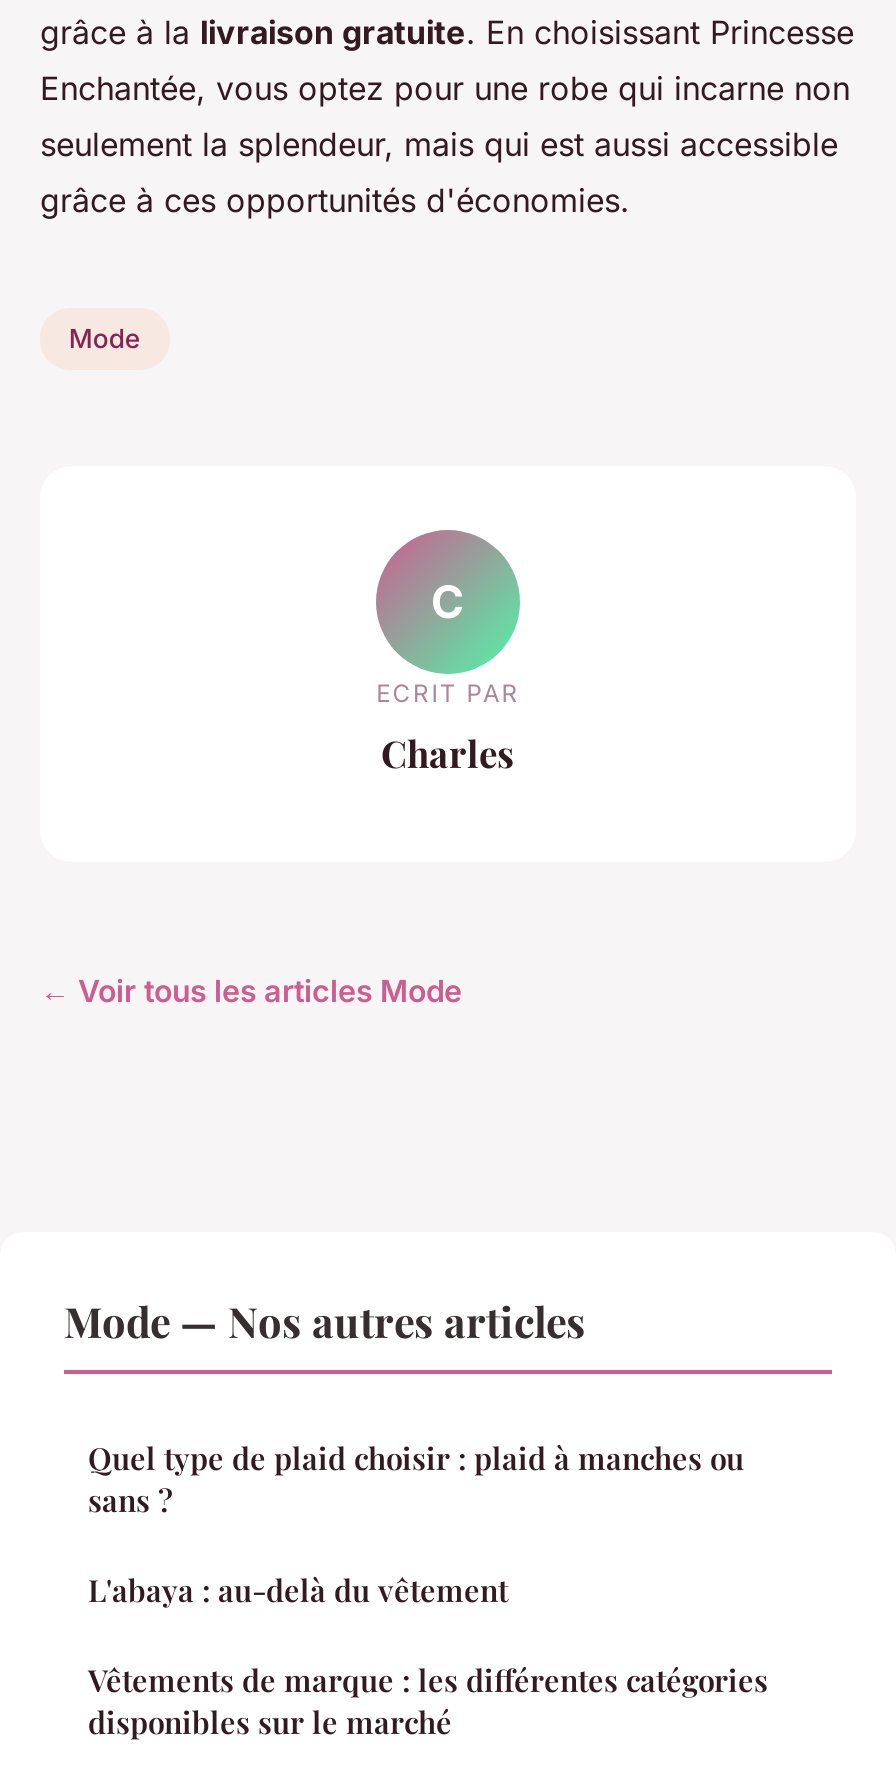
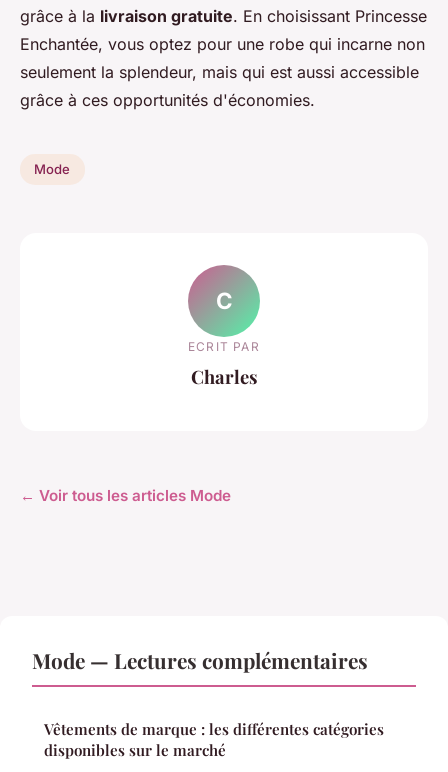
[64,1291,744,1609] Mode — Nos autres articles | Quel type de plaid choisir : plaid à manches ou | sans ? | L'abaya : au-delà du vêtement -> [32,645,368,673] Mode — Lectures complémentaires

